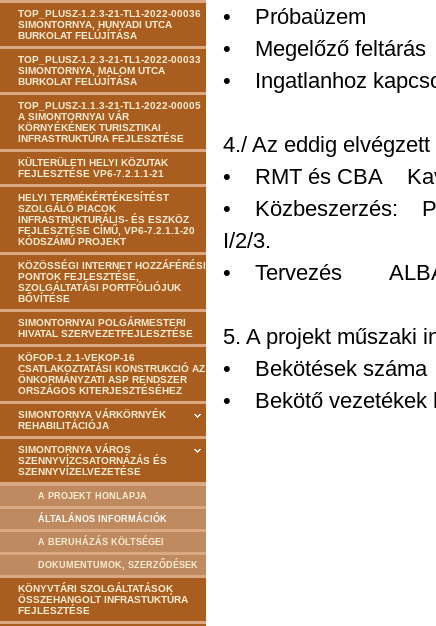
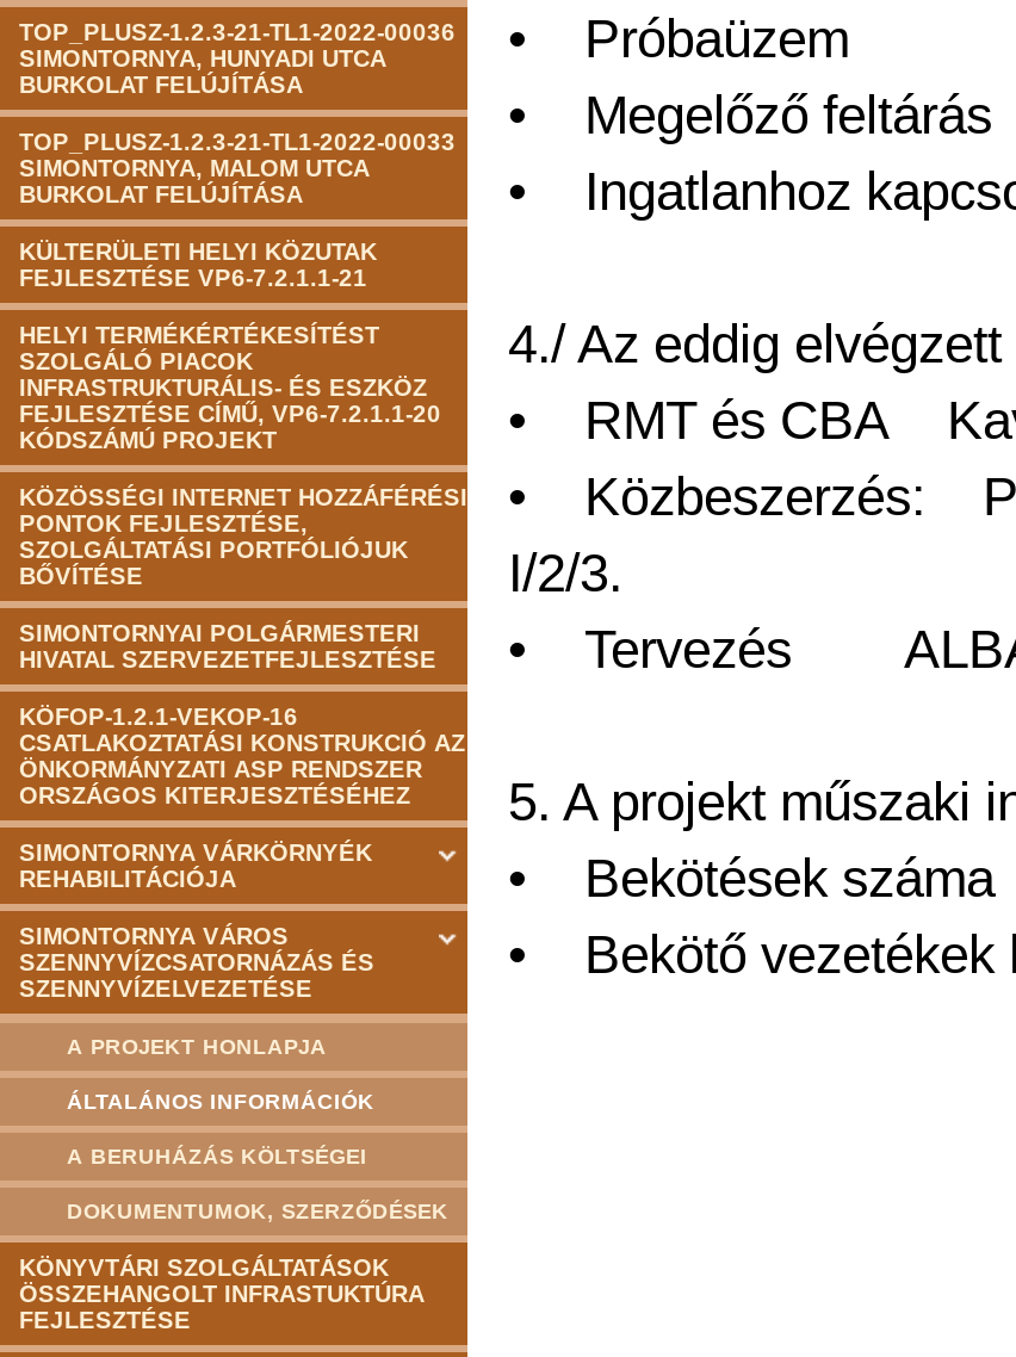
[18,100,201,144] TOP_PLUSZ-1.1.3-21-TL1-2022-00005 | A SIMONTORNYAI VÁR | KÖRNYÉKÉNEK TURISZTIKAI | INFRASTRUKTÚRA FEJLESZTÉSE -> none

